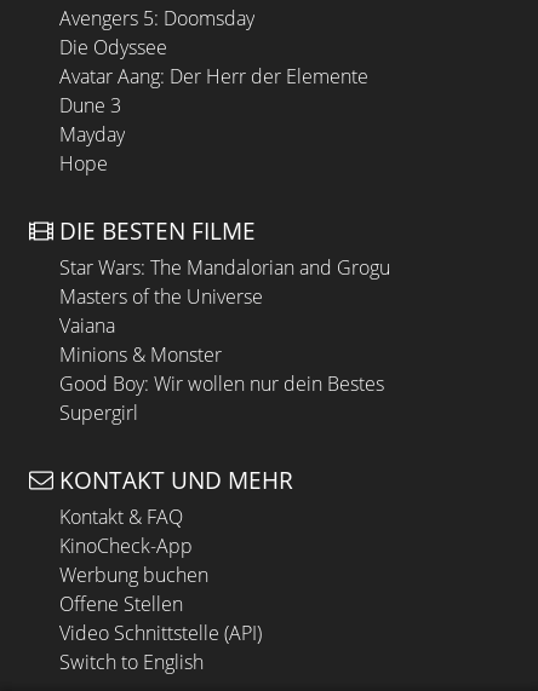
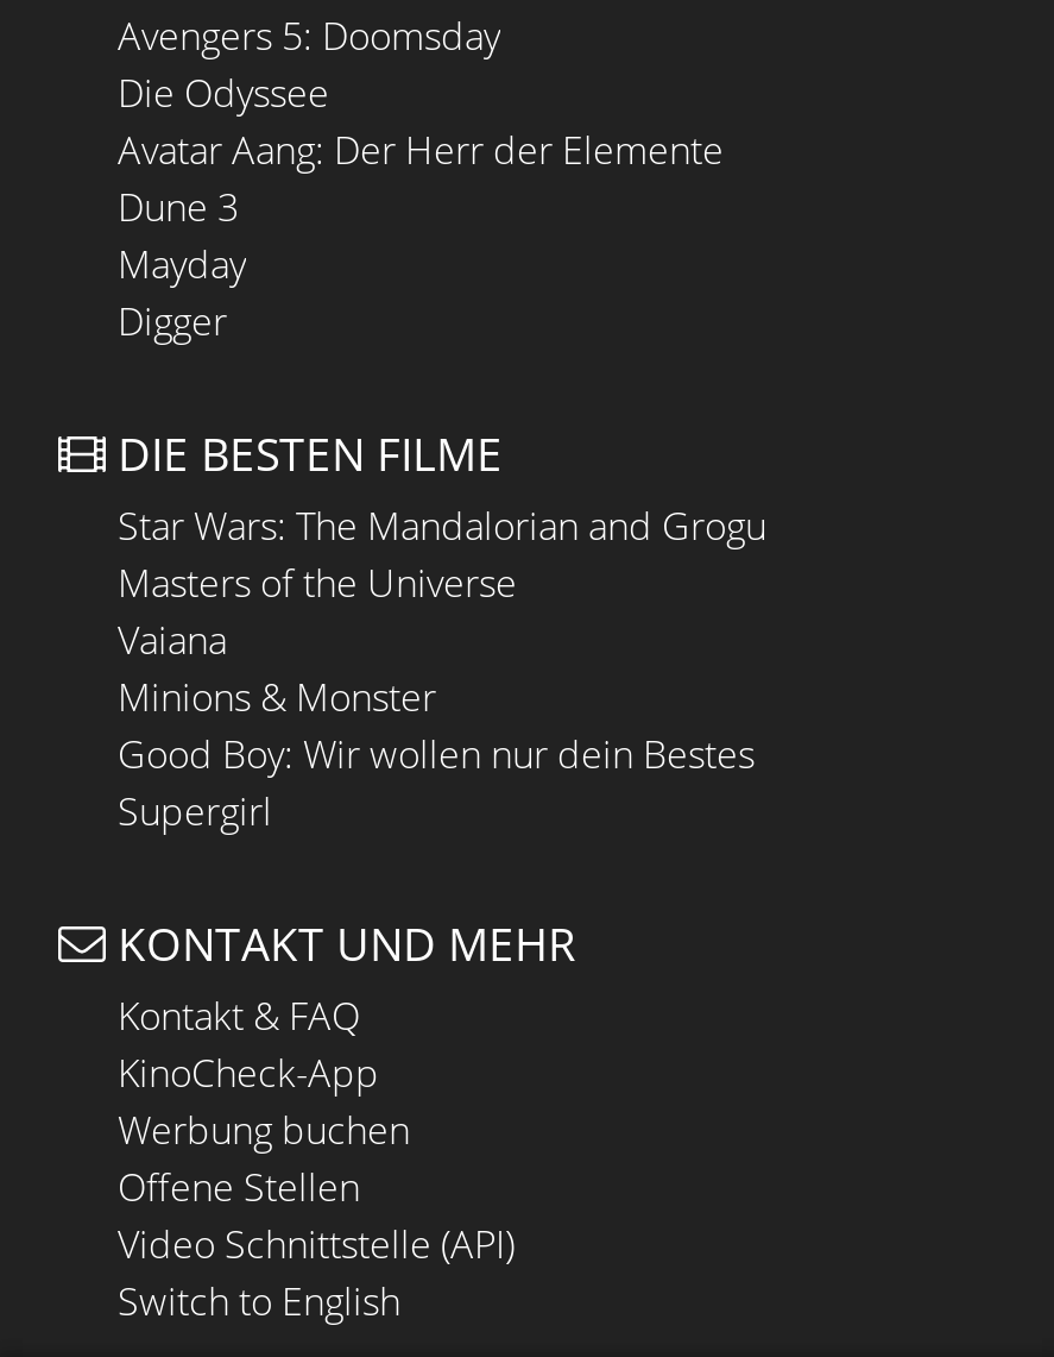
[59,150,108,177] Hope -> [118,295,227,348] Digger

